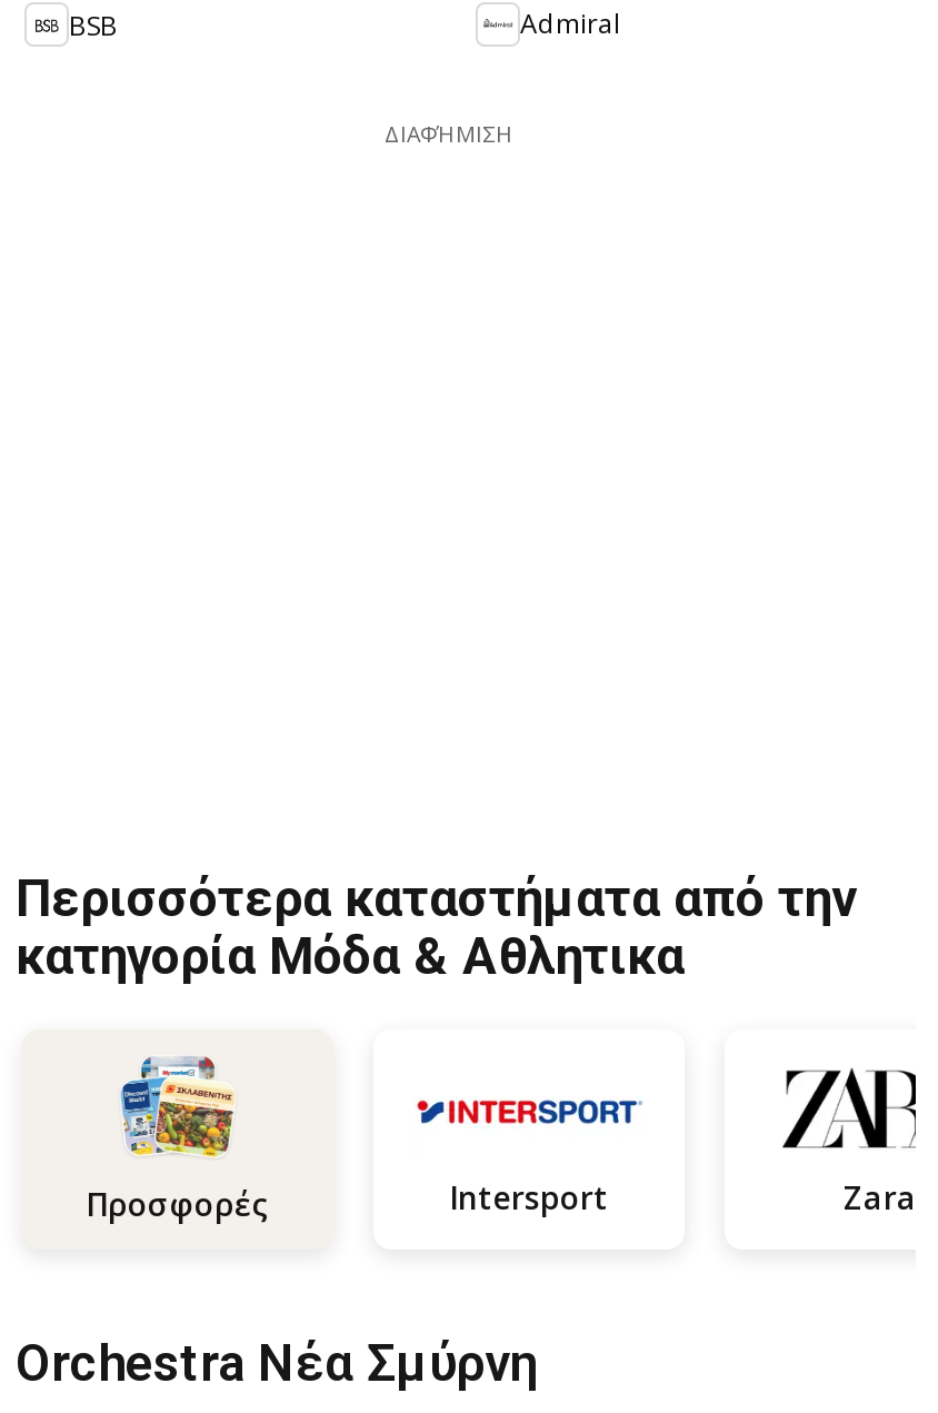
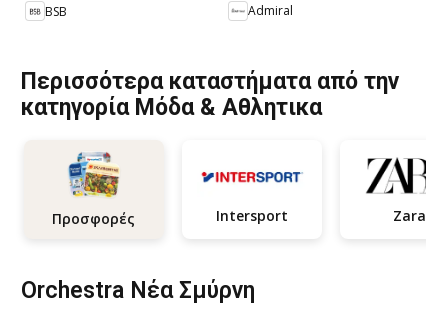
[385,119,513,150] ΔΙΑΦΉΜΙΣΗ -> none

